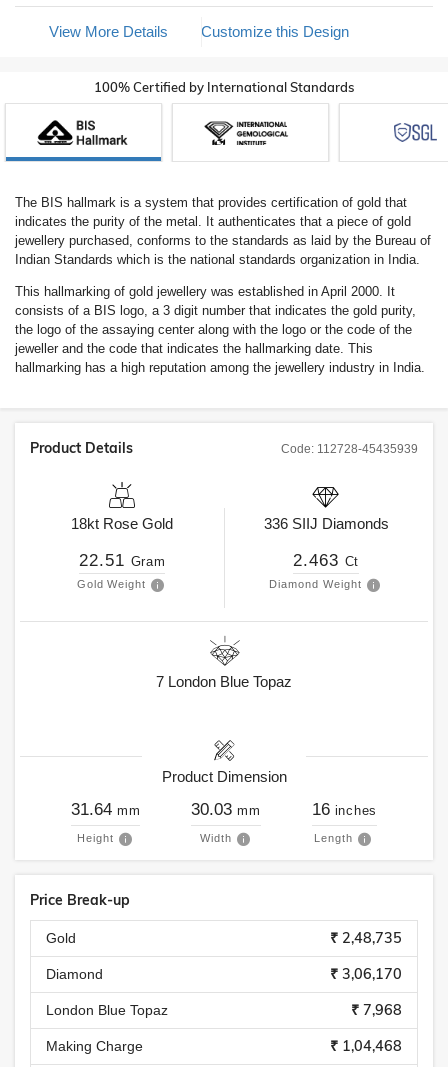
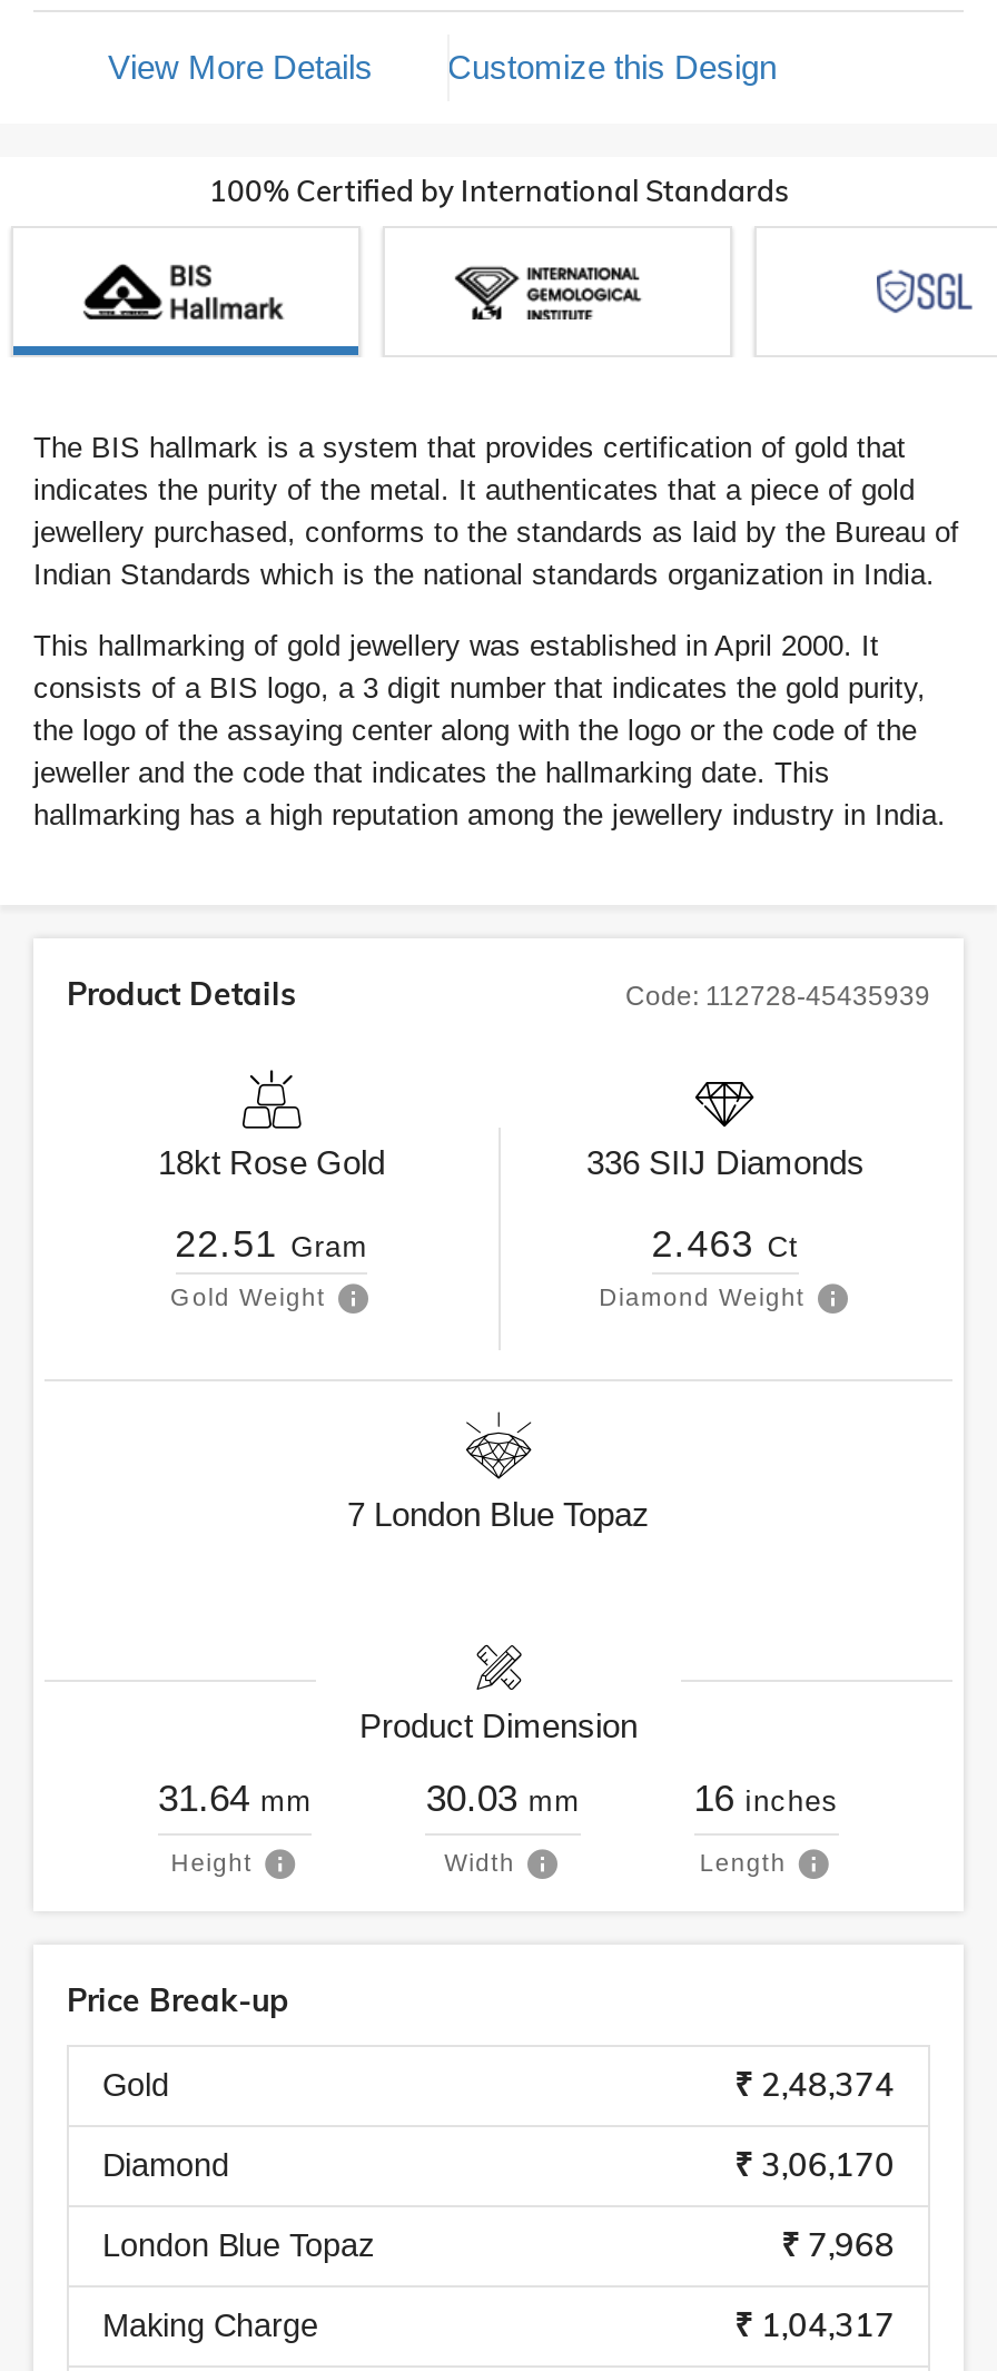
[330,929,402,947] ₹ 2,48,735 -> [734,2065,895,2105] ₹ 2,48,374
[330,1037,402,1055] ₹ 1,04,468 -> [734,2305,895,2345] ₹ 1,04,317

